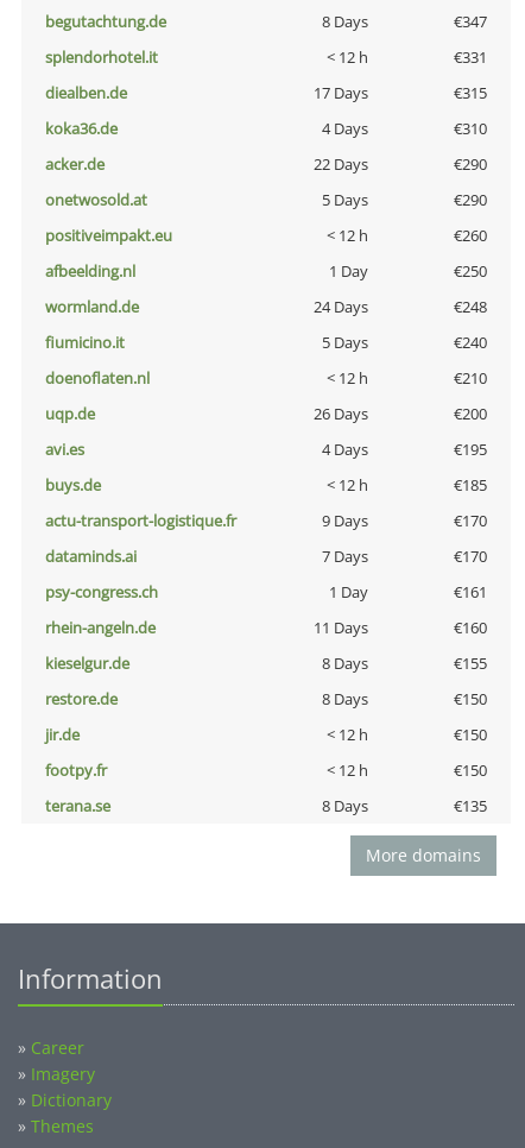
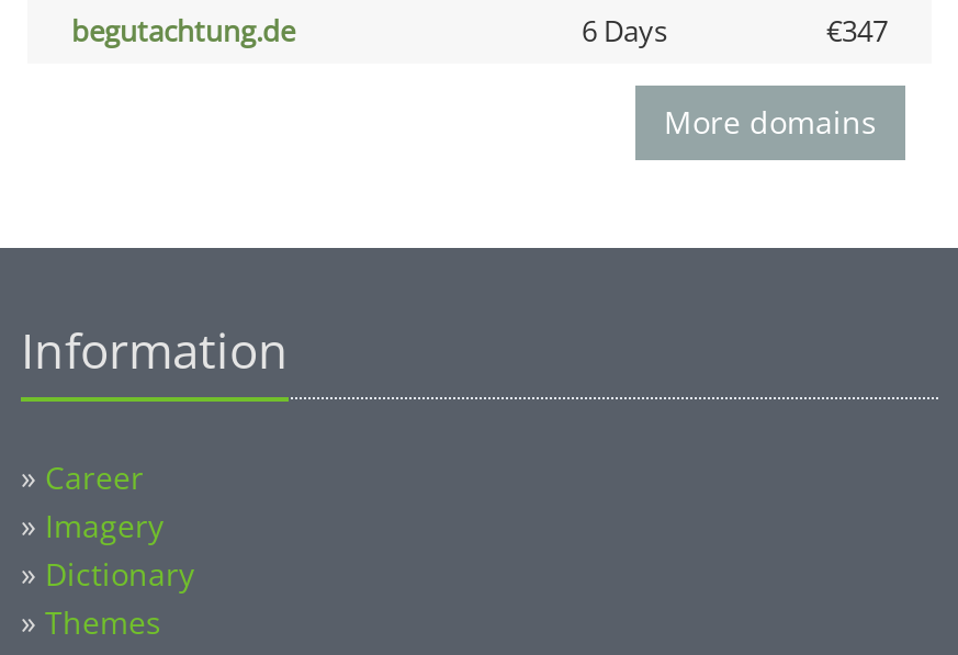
[321,11,368,32] 8 Days -> [582,11,667,50] 6 Days
[45,46,487,816] splendorhotel.it | < 12 h | €331 | diealben.de | 17 Days | €315 | koka36.de | 4 Days | €310 | acker.de | 22 Days | €290 | onetwosold.at | 5 Days | €290 | positiveimpakt.eu | < 12 h | €260 | afbeelding.nl | 1 Day | €250 | wormland.de | 24 Days | €248 | fiumicino.it | 5 Days | €240 | doenoflaten.nl | < 12 h | €210 | uqp.de | 26 Days | €200 | avi.es | 4 Days | €195 | buys.de | < 12 h | €185 | actu-transport-logistique.fr | 9 Days | €170 | dataminds.ai | 7 Days | €170 | psy-congress.ch | 1 Day | €161 | rhein-angeln.de | 11 Days | €160 | kieselgur.de | 8 Days | €155 | restore.de | 8 Days | €150 | jir.de | < 12 h | €150 | footpy.fr | < 12 h | €150 | terana.se | 8 Days | €135 -> none

